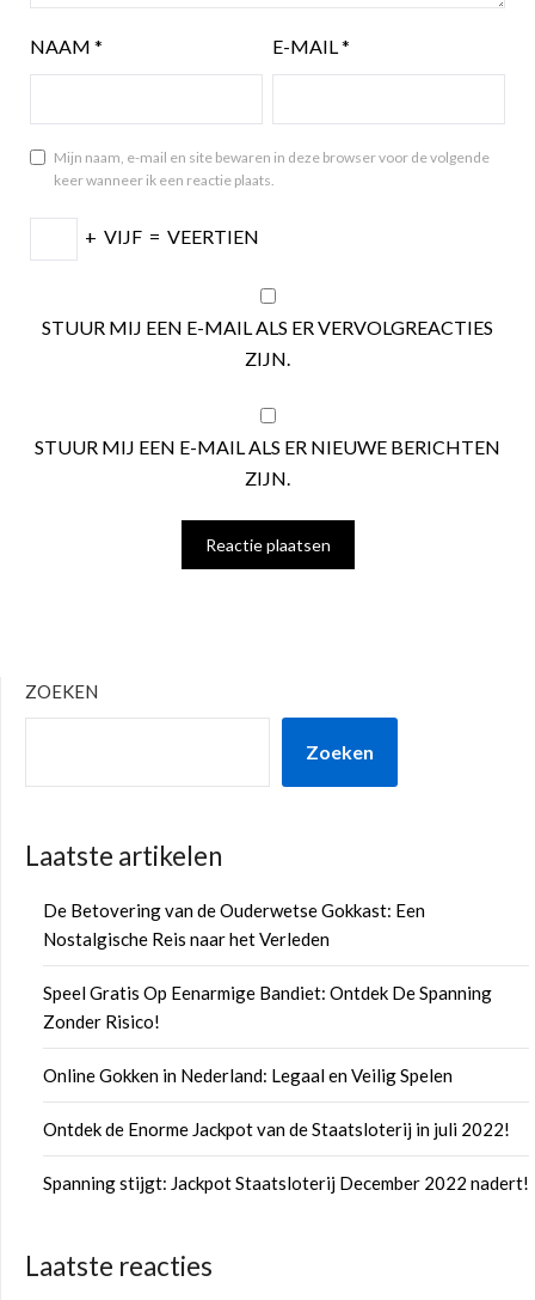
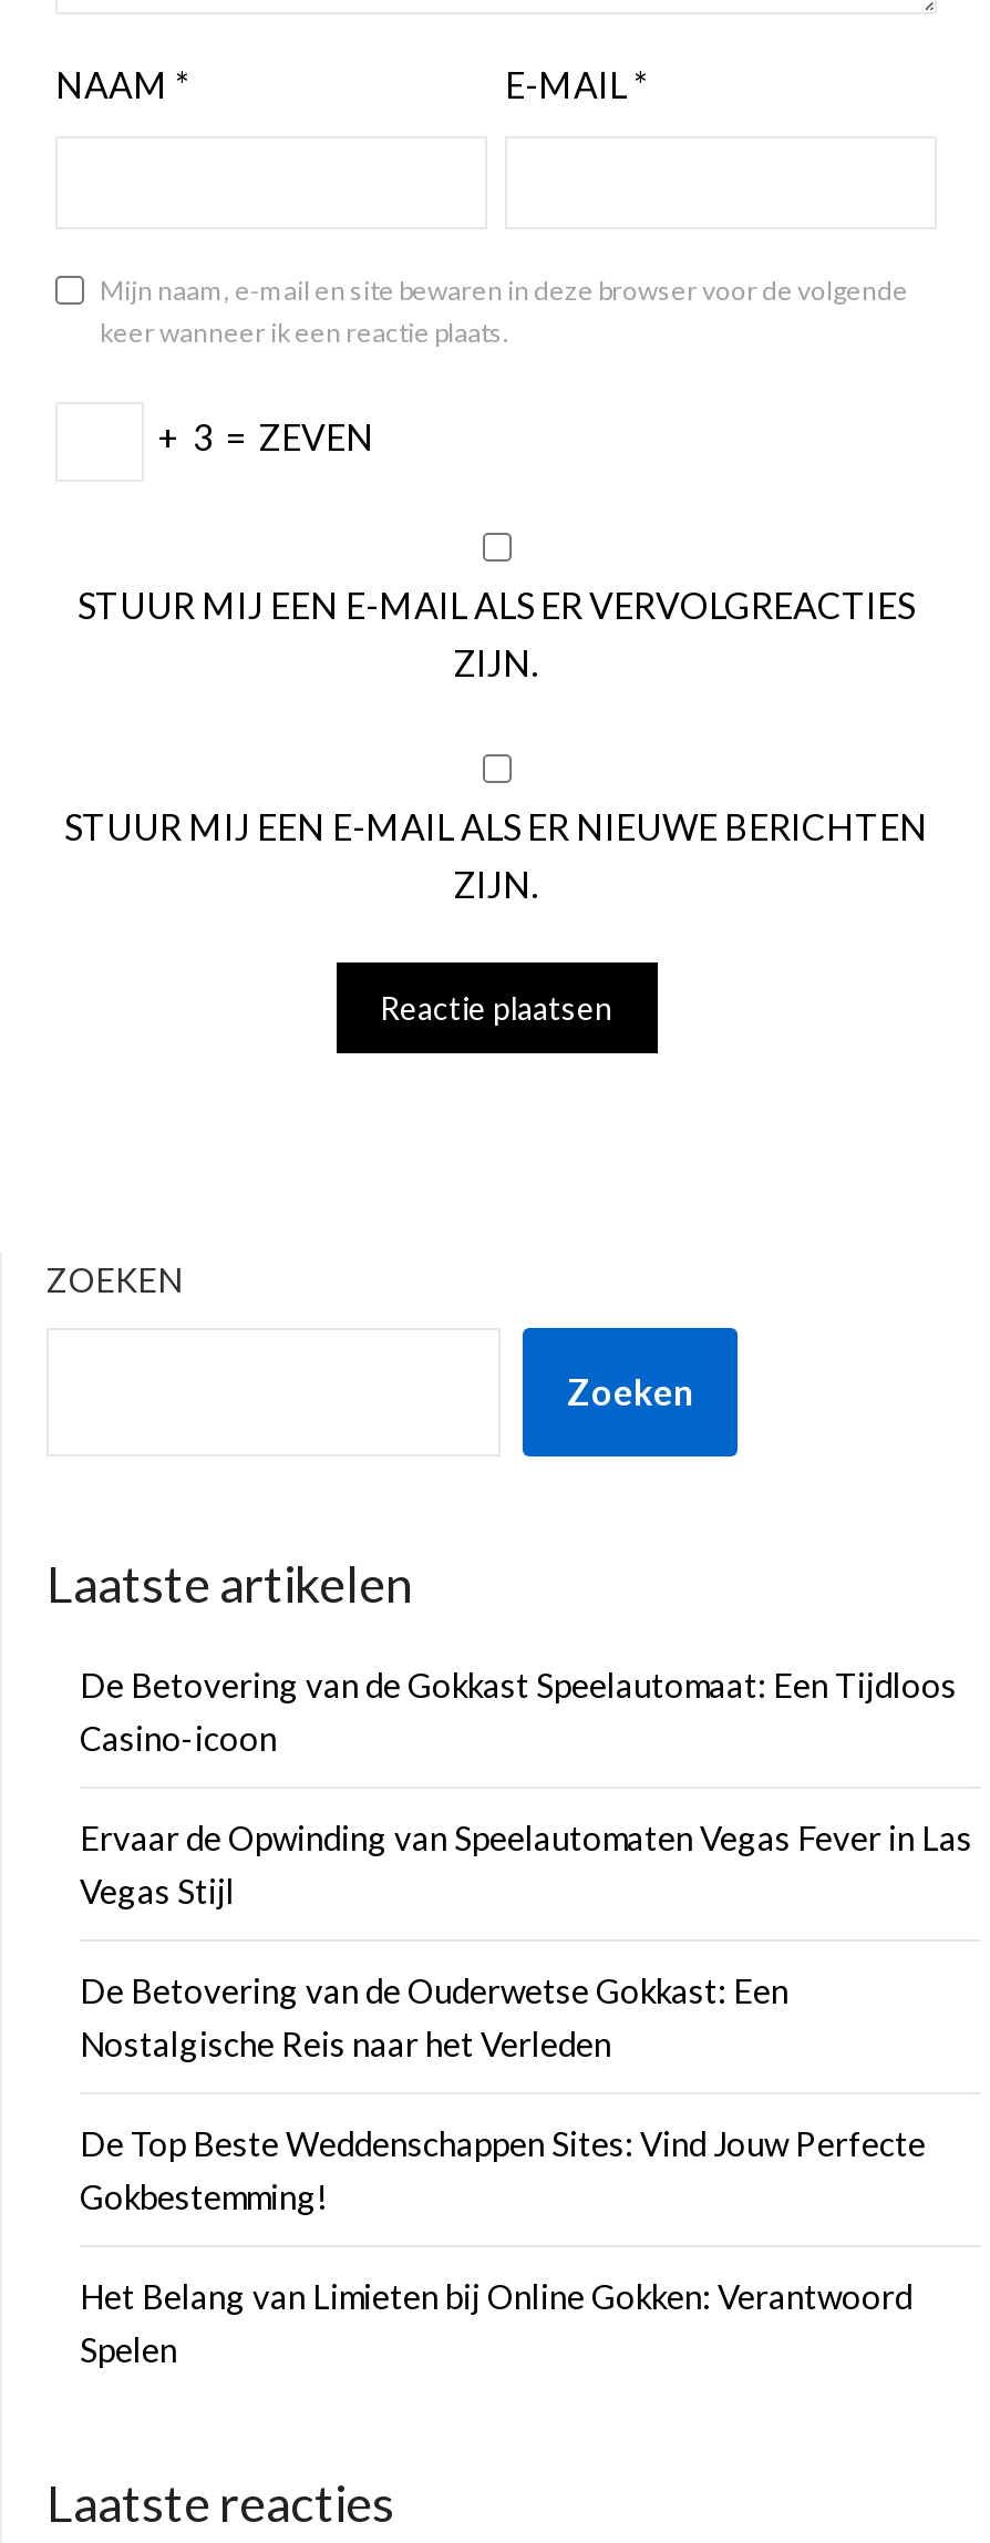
[81,224,259,247] + VIJF = VEERTIEN -> [151,414,374,457] + 3 = ZEVEN
none -> [80,1664,972,1910] De Betovering van de Gokkast Speelautomaat: Een Tijdloos | Casino-icoon | Ervaar de Opwinding van Speelautomaten Vegas Fever in Las | Vegas Stijl
moved [43,899,425,949] -> [80,1969,788,2063]: De Betovering van de Ouderwetse Gokkast: Een | Nostalgische Reis naar het Verleden
[43,981,529,1193] Speel Gratis Op Eenarmige Bandiet: Ontdek De Spanning | Zonder Risico! | Online Gokken in Nederland: Legaal en Veilig Spelen | Ontdek de Enorme Jackpot van de Staatsloterij in juli 2022! | Spanning stijgt: Jackpot Staatsloterij December 2022 nadert! -> [80,2122,926,2368] De Top Beste Weddenschappen Sites: Vind Jouw Perfecte | Gokbestemming! | Het Belang van Limieten bij Online Gokken: Verantwoord | Spelen

